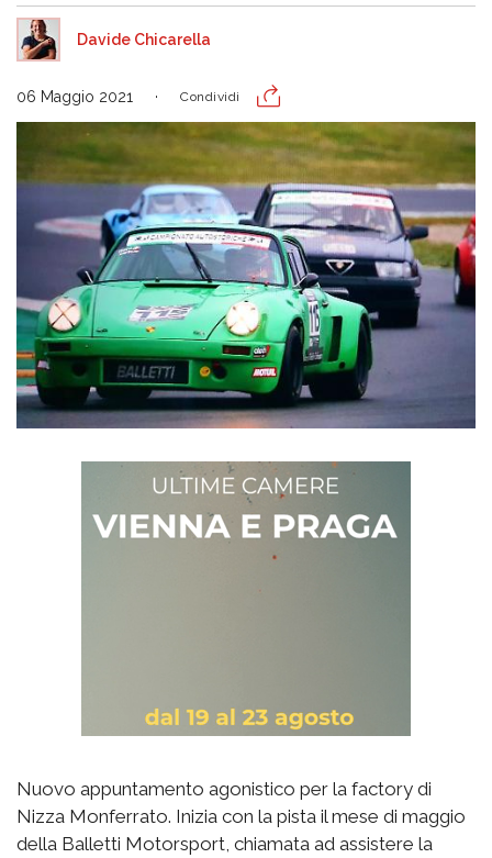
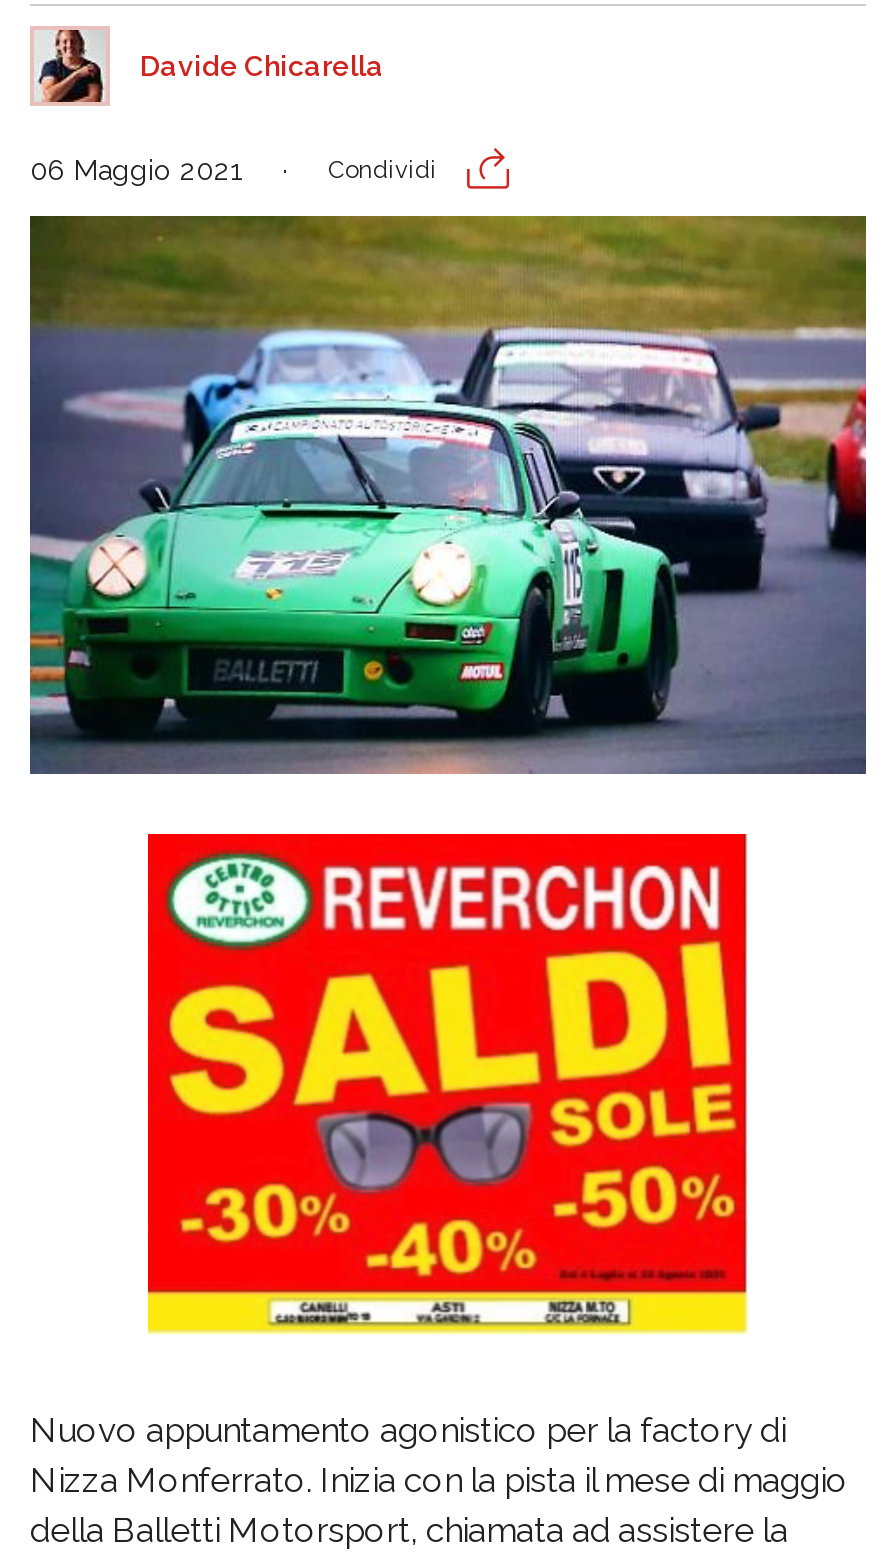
[80,460,412,737] [image] -> [146,832,748,1334] [image]

